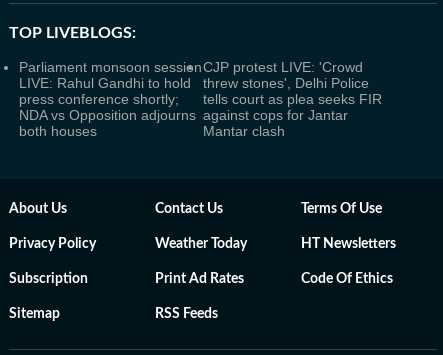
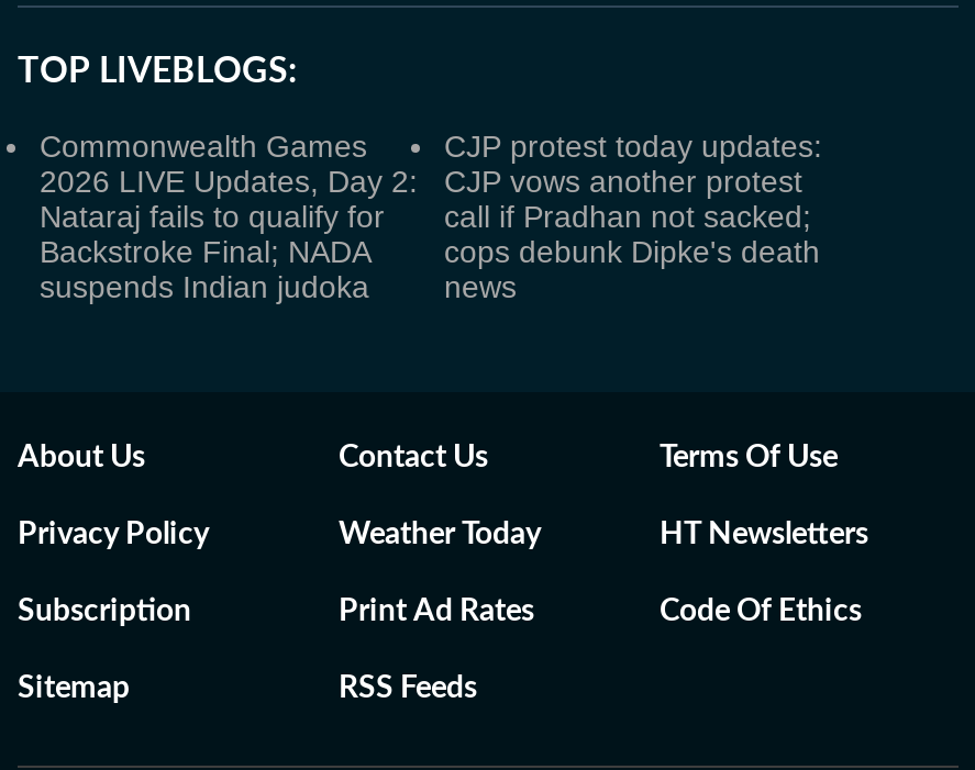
[19,59,202,139] Parliament monsoon session | LIVE: Rahul Gandhi to hold | press conference shortly; | NDA vs Opposition adjourns | both houses -> [40,128,418,304] Commonwealth Games | 2026 LIVE Updates, Day 2: | Nataraj fails to qualify for | Backstroke Final; NADA | suspends Indian judoka
[203,59,382,139] CJP protest LIVE: 'Crowd | threw stones', Delhi Police | tells court as plea seeks FIR | against cops for Jantar | Mantar clash -> [444,128,822,304] CJP protest today updates: | CJP vows another protest | call if Pradhan not sacked; | cops debunk Dipke's death | news

